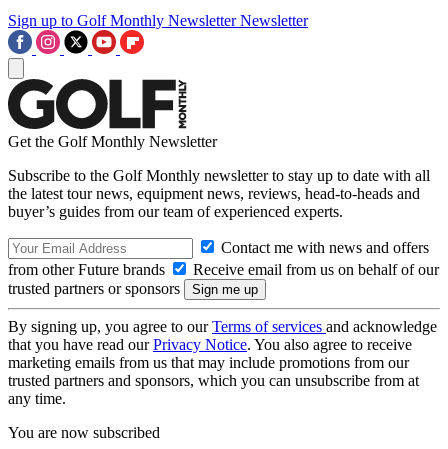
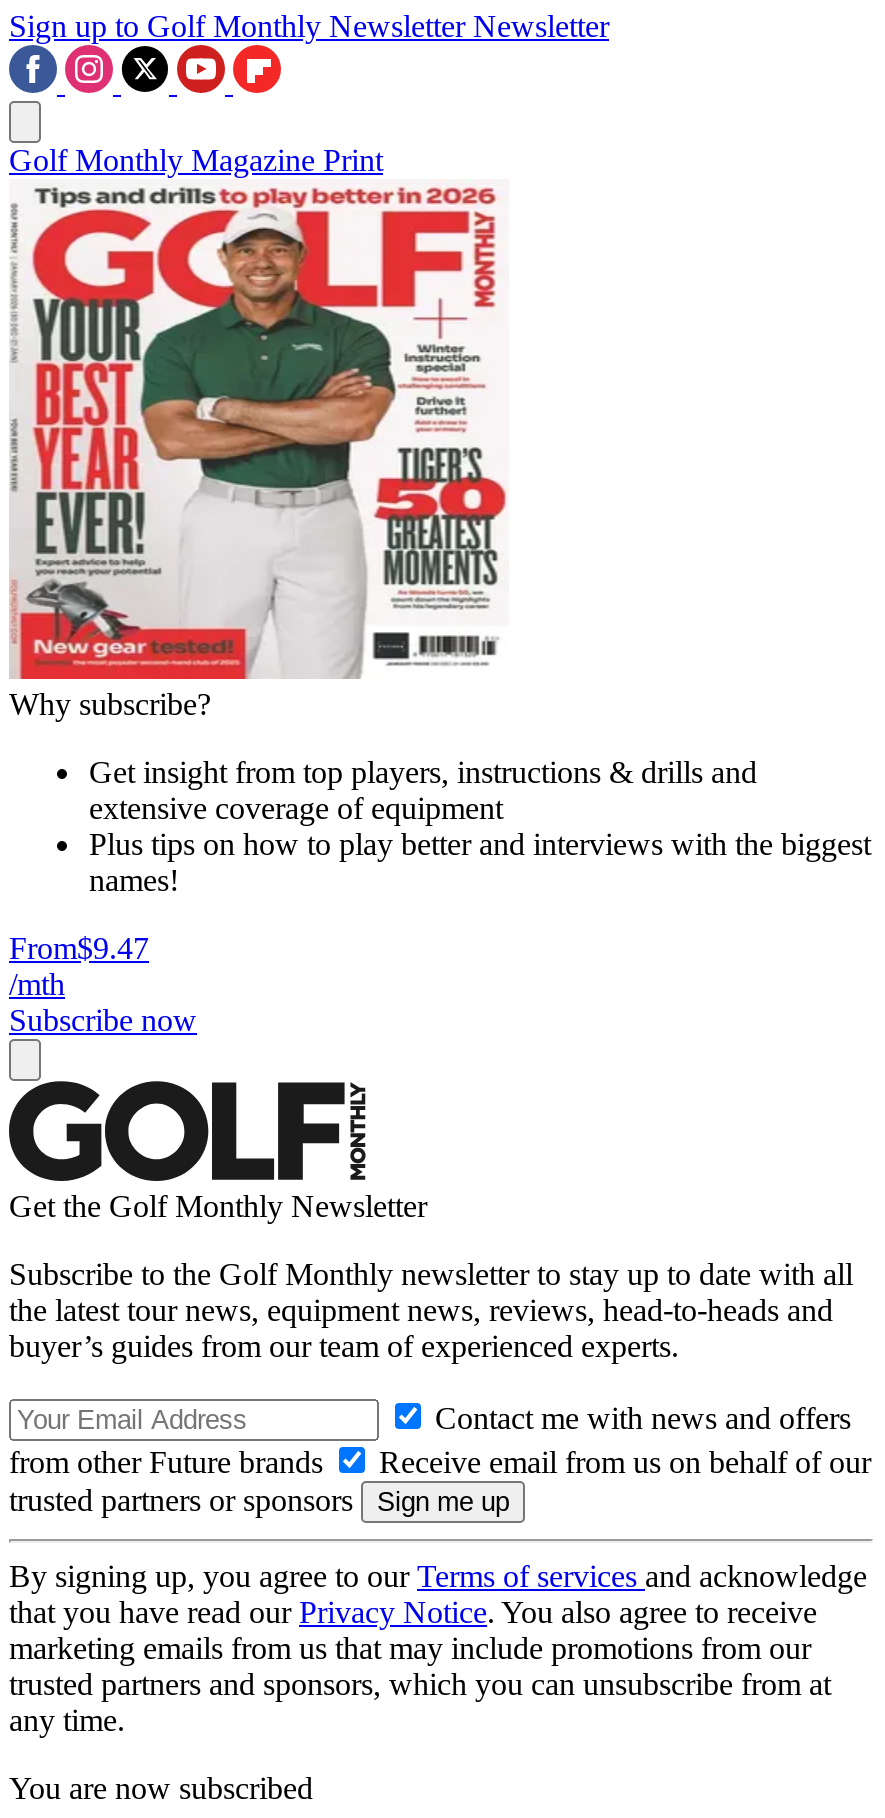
none -> [9,142,383,176] Golf Monthly Magazine Print
none -> [9,185,871,1036] [image] | Why subscribe? | Get insight from top players, instructions & drills and | extensive coverage of equipment | Plus tips on how to play better and interviews with the biggest | names! | From$9.47 | /mth | Subscribe now

